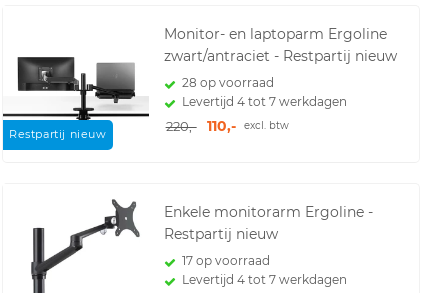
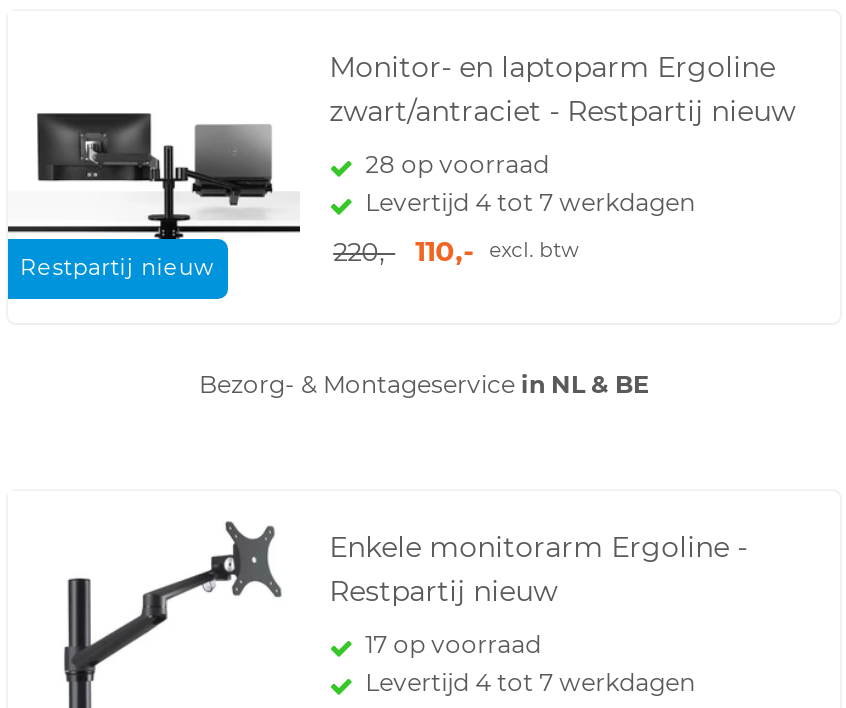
none -> [199,369,649,399] Bezorg- & Montageservice in NL & BE

